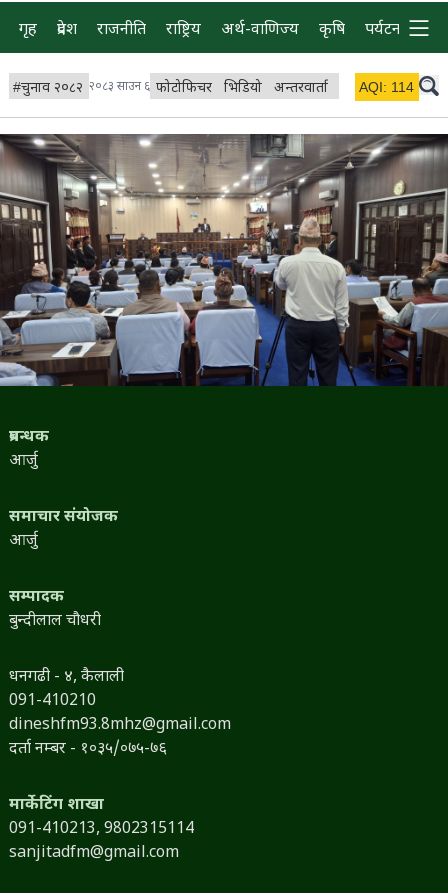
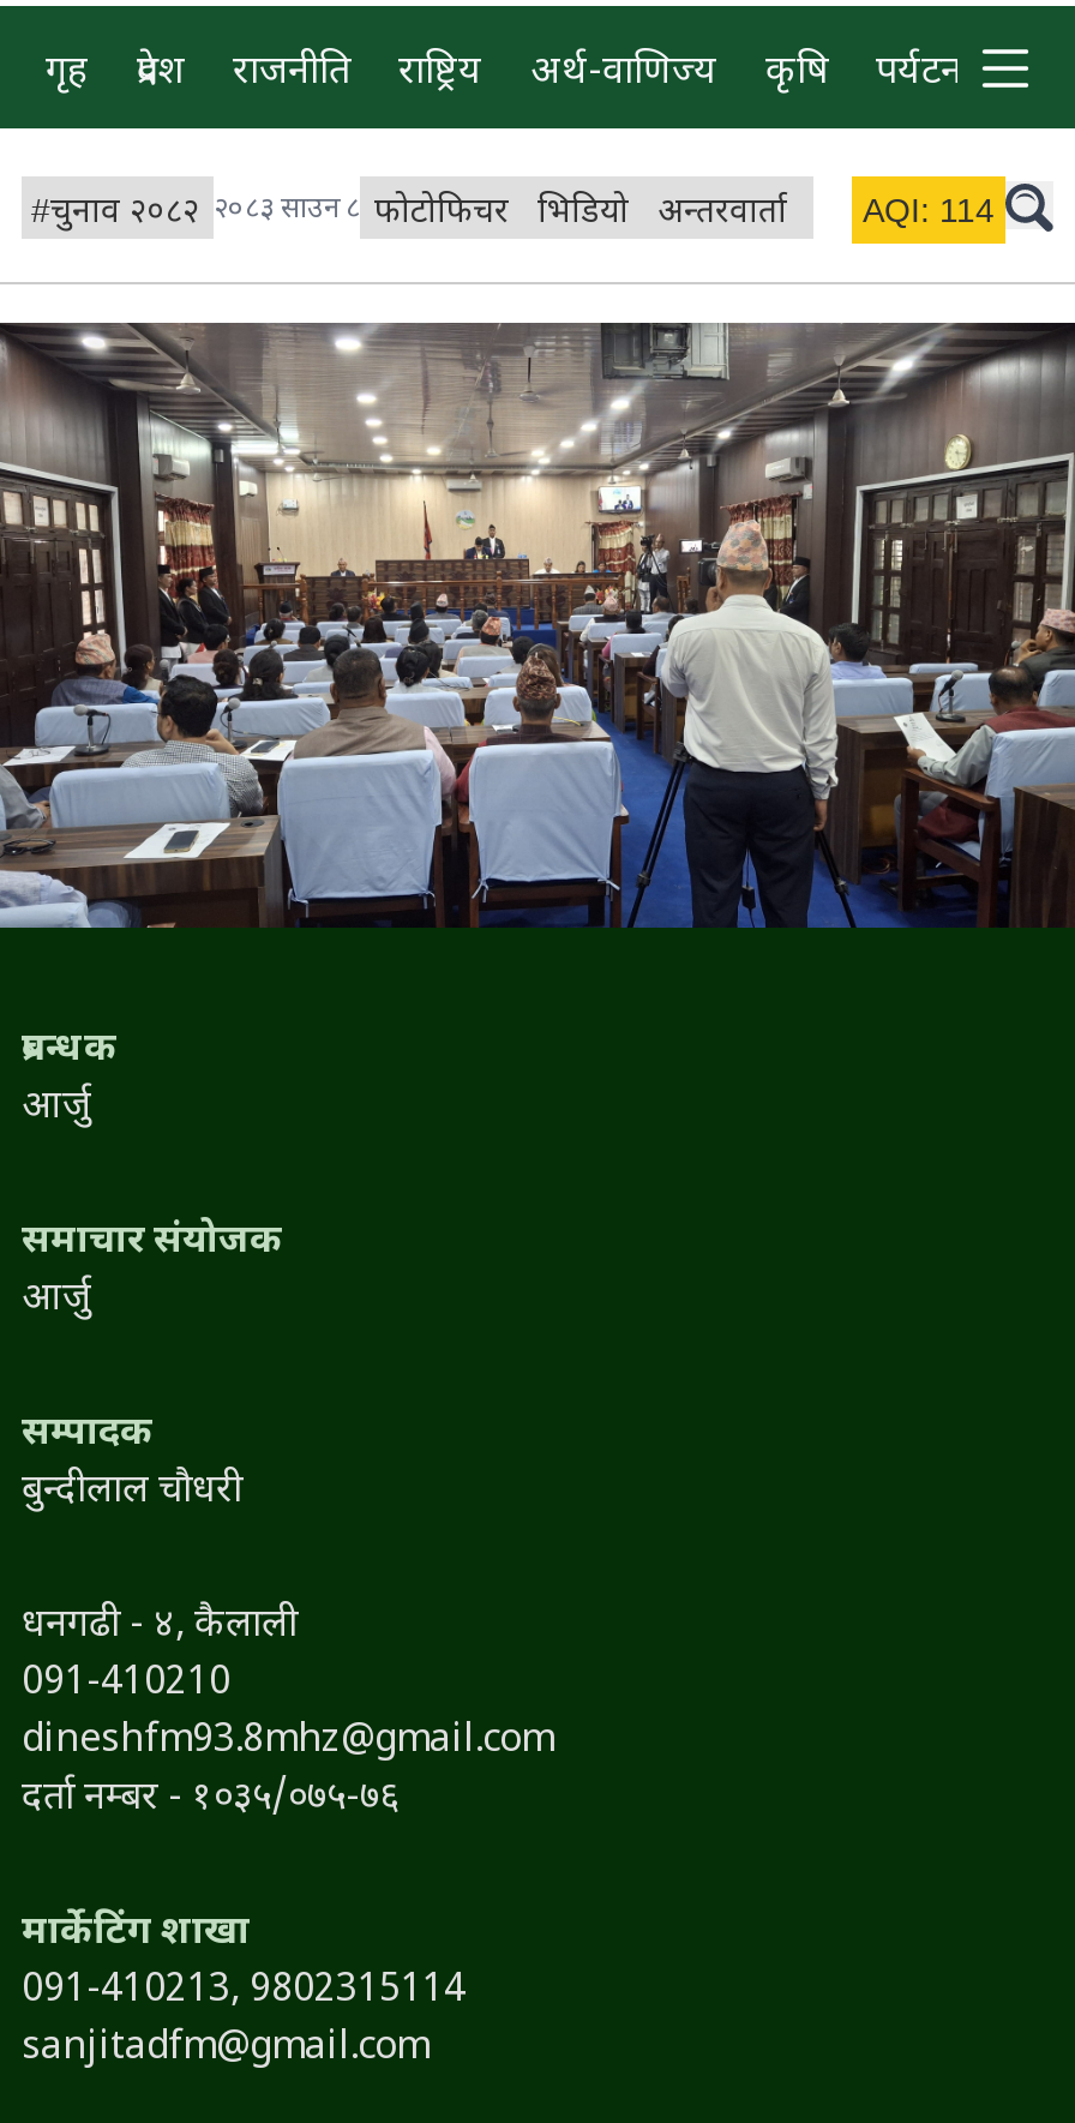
[13,79,212,98] #चुनाव २०८२ २०८३ साउन ६ फोटोफिचर -> [31,191,509,237] #चुनाव २०८२ २०८३ साउन ८ फोटोफिचर

